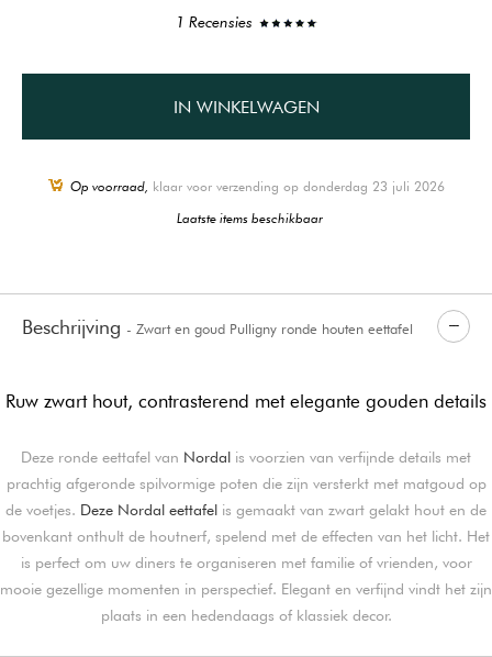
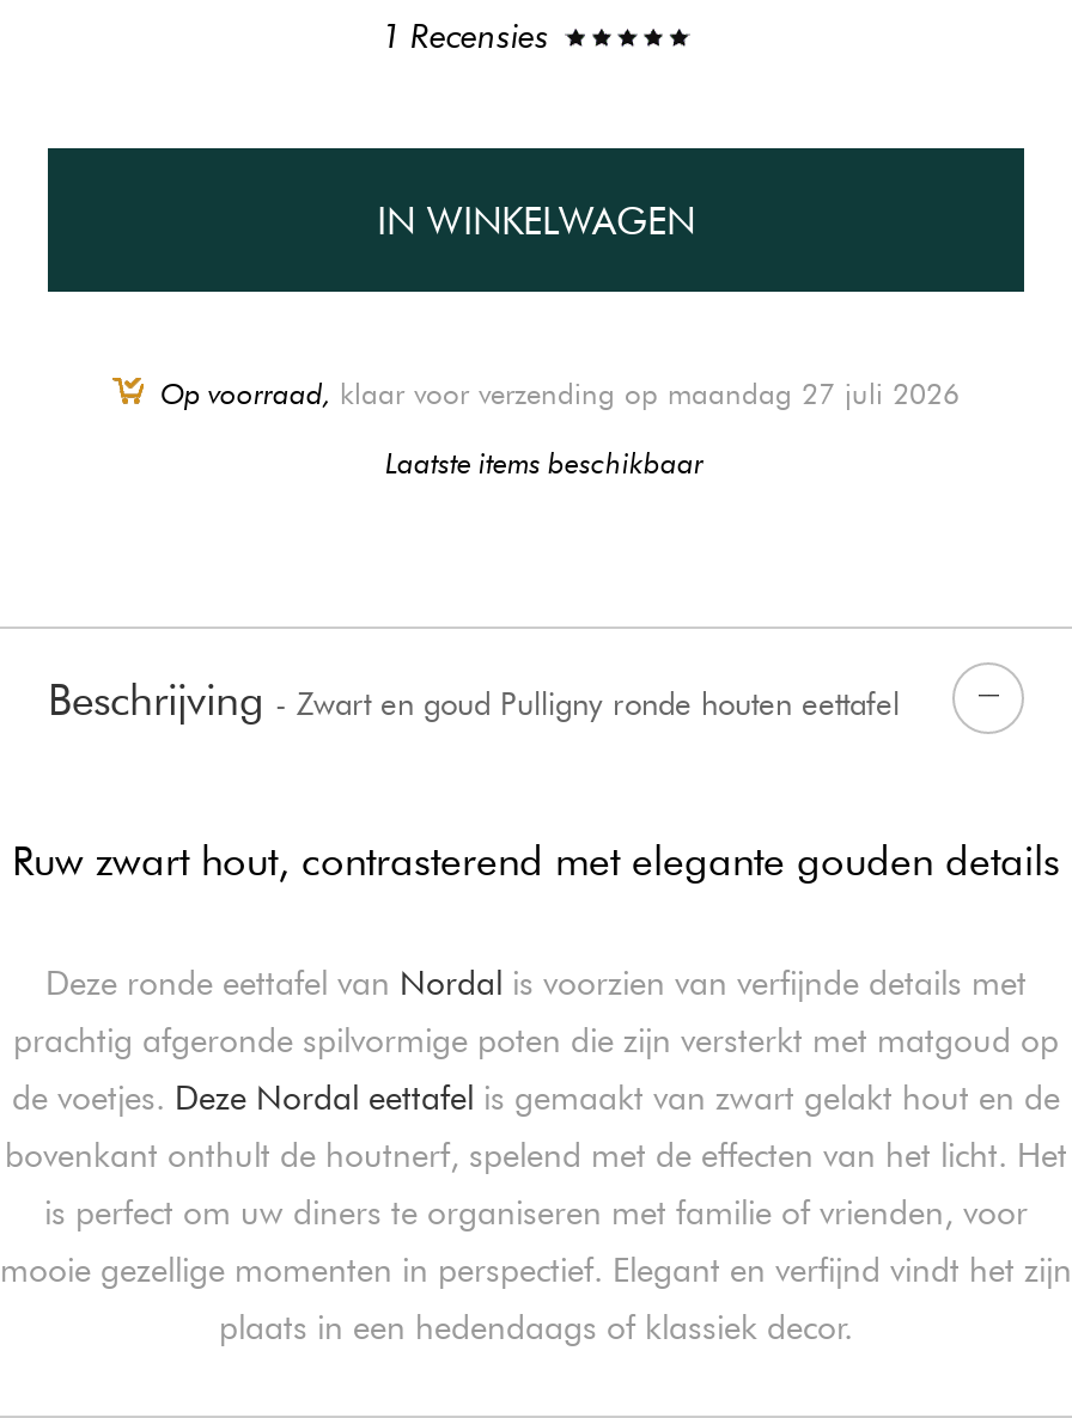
[70,178,444,194] Op voorraad, klaar voor verzending op donderdag 23 juli 2026 -> [160,375,960,411] Op voorraad, klaar voor verzending op maandag 27 juli 2026

